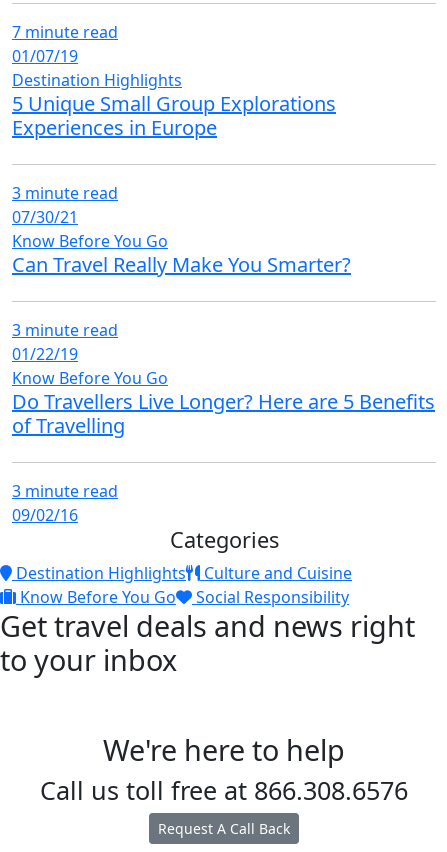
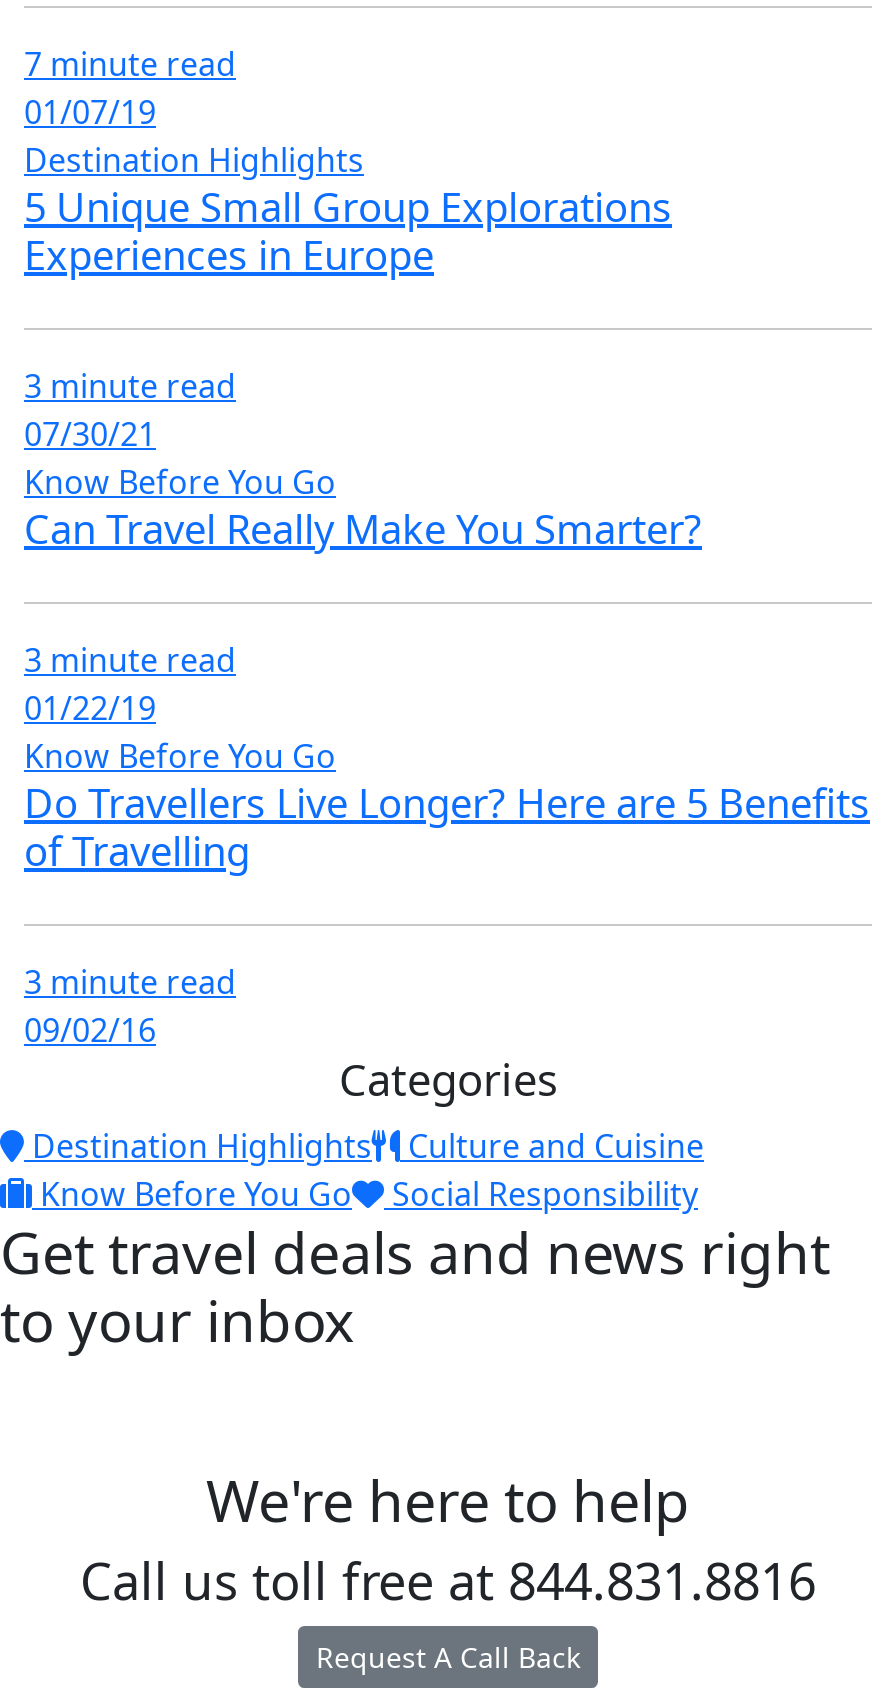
[40,773,408,807] Call us toll free at 866.308.6576 -> [80,1545,816,1613] Call us toll free at 844.831.8816

